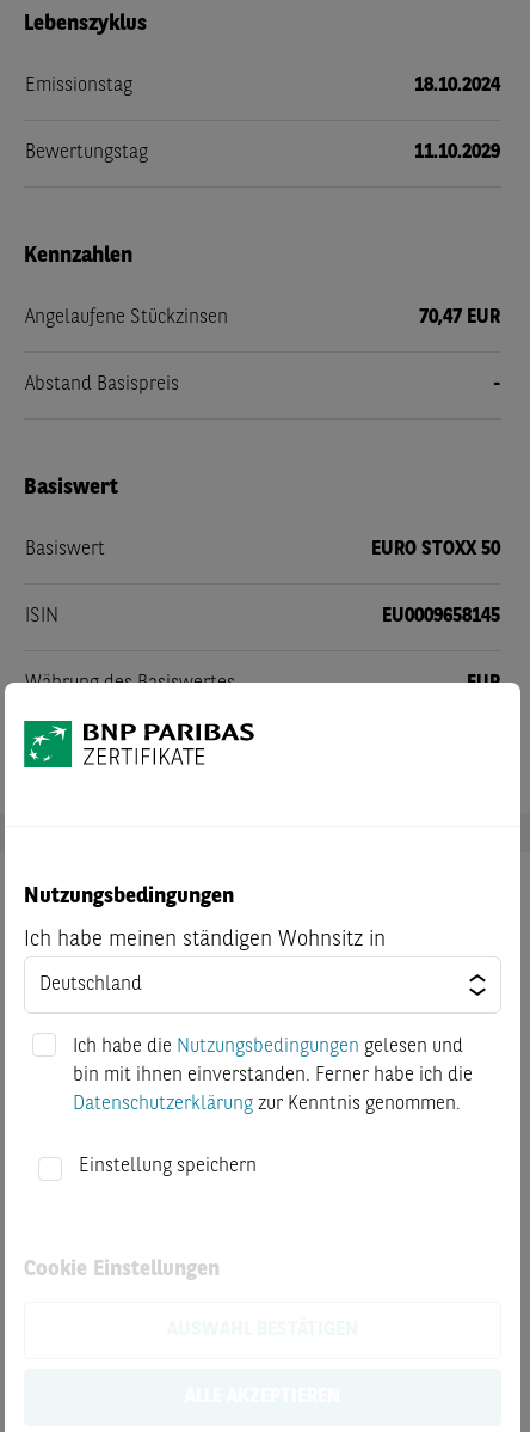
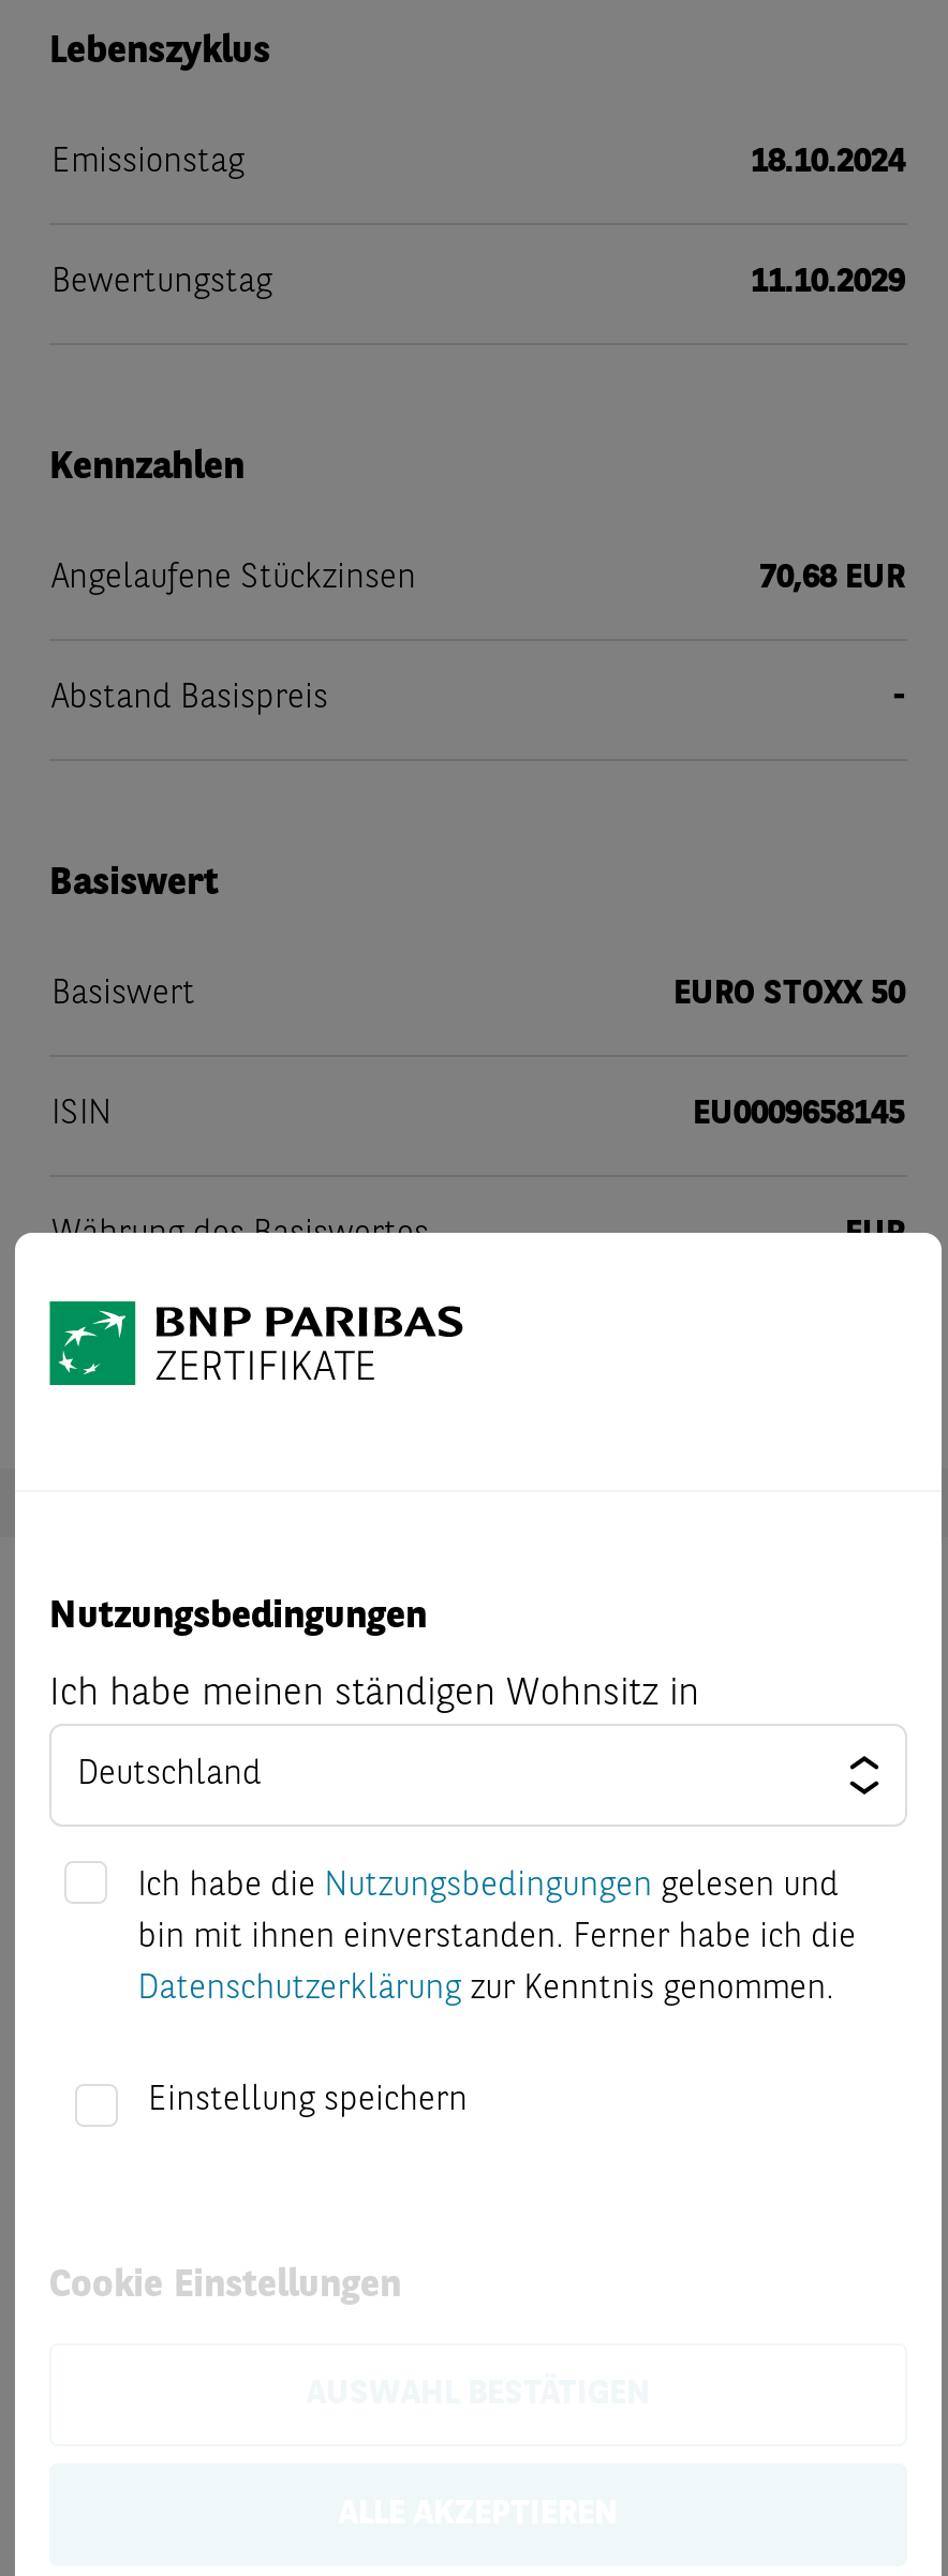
[419,308,500,327] 70,47 EUR -> [759,561,905,595] 70,68 EUR

